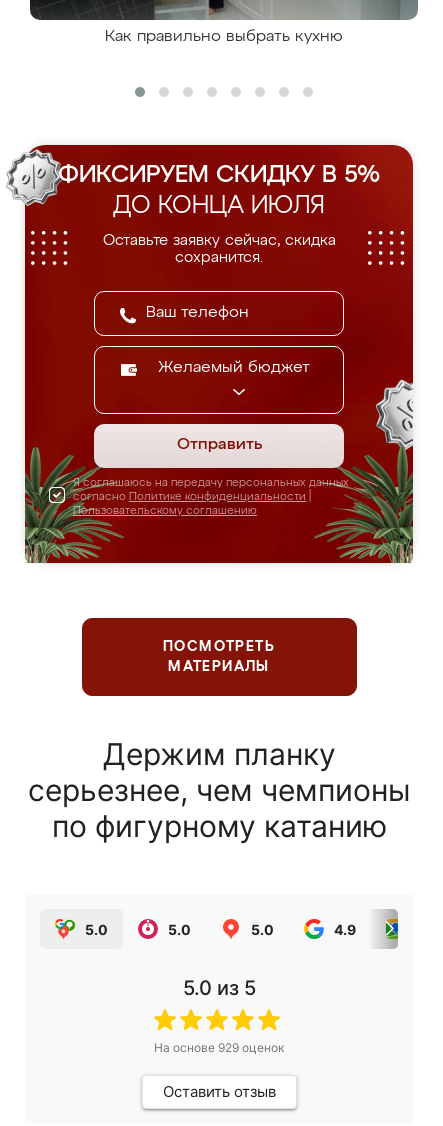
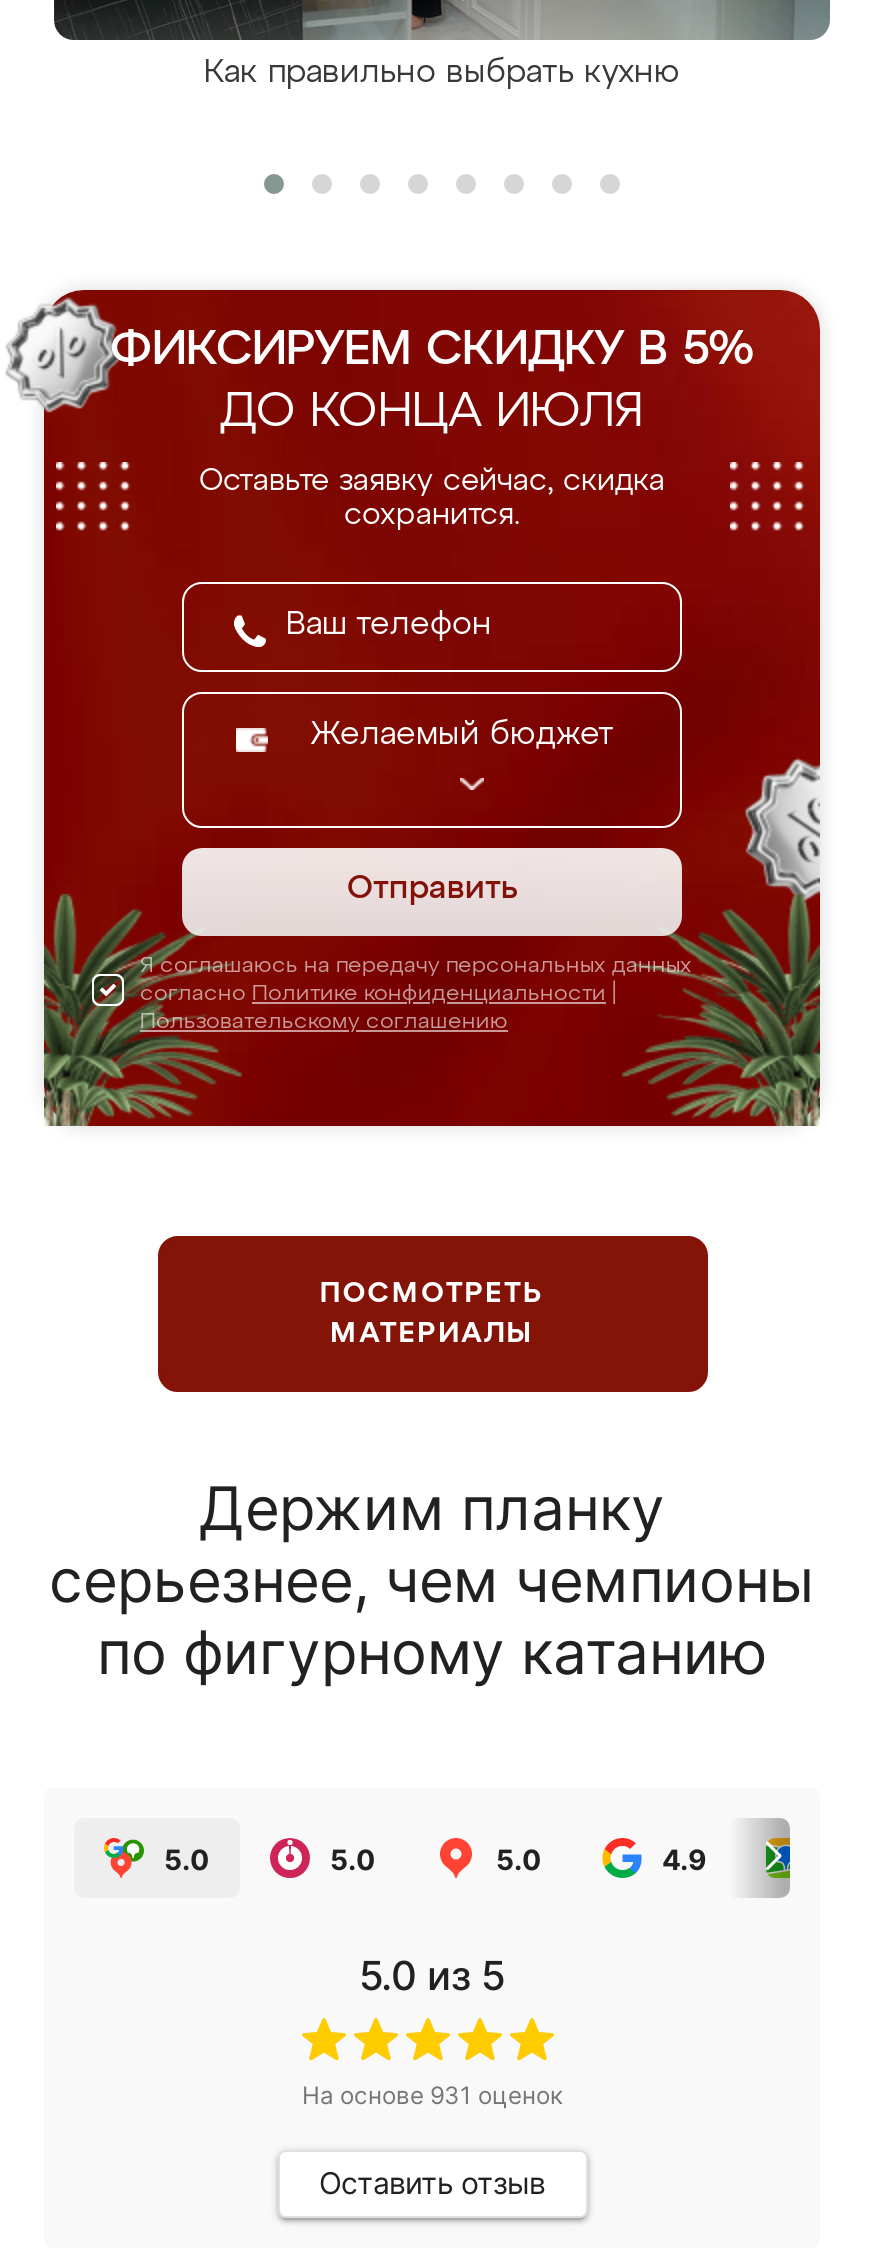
[154,1040,284,1055] На основе 929 оценок -> [302,2080,562,2110] На основе 931 оценок

